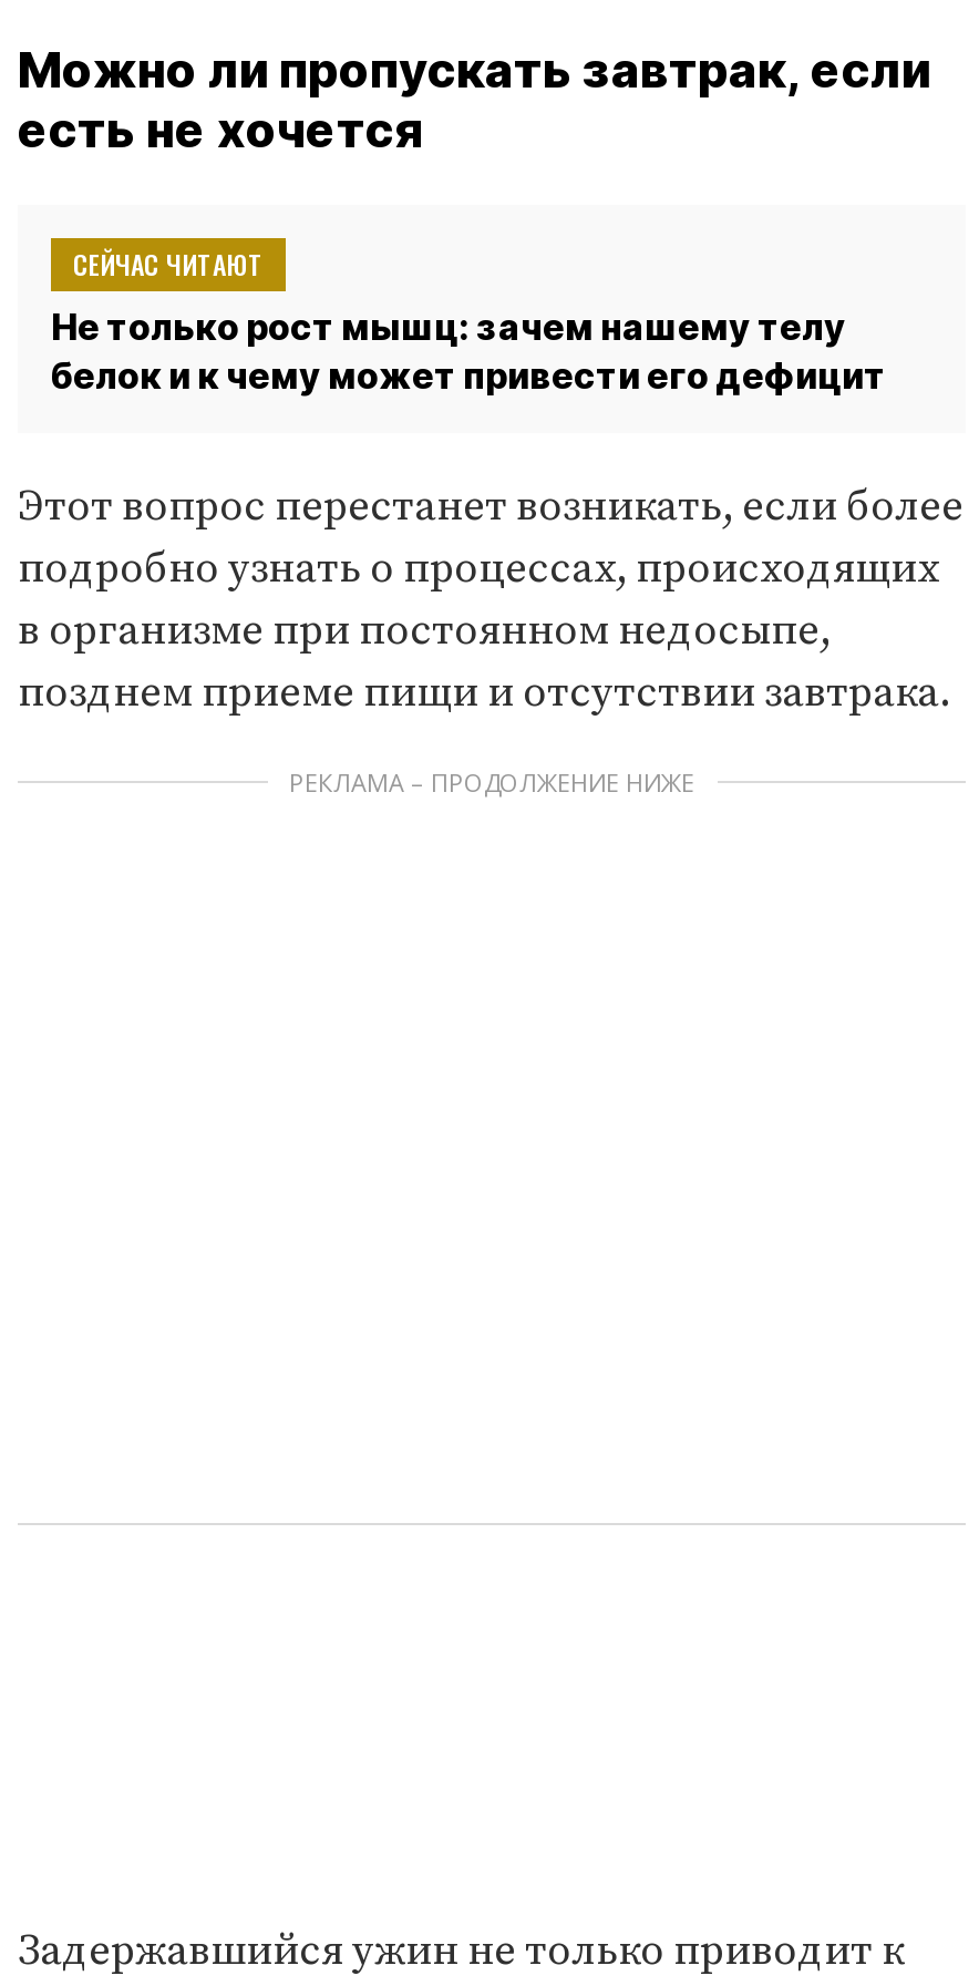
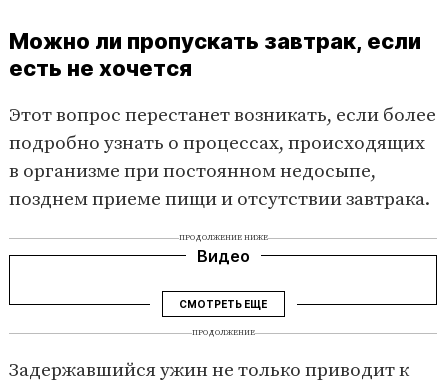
[51,245,886,398] СЕЙЧАС ЧИТАЮТ | Не только рост мышц: зачем нашему телу | белок и к чему может привести его дефицит -> none
[289,766,694,799] РЕКЛАМА – ПРОДОЛЖЕНИЕ НИЖЕ -> [178,233,267,338] ПРОДОЛЖЕНИЕ НИЖЕ | Видео | СМОТРЕТЬ ЕЩЕ | ПРОДОЛЖЕНИЕ

